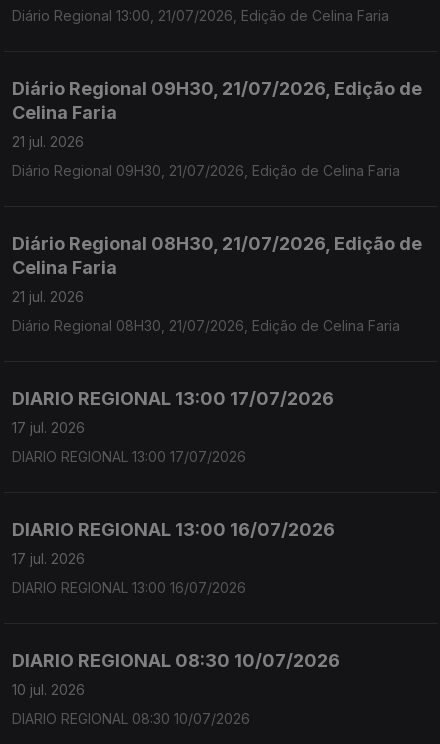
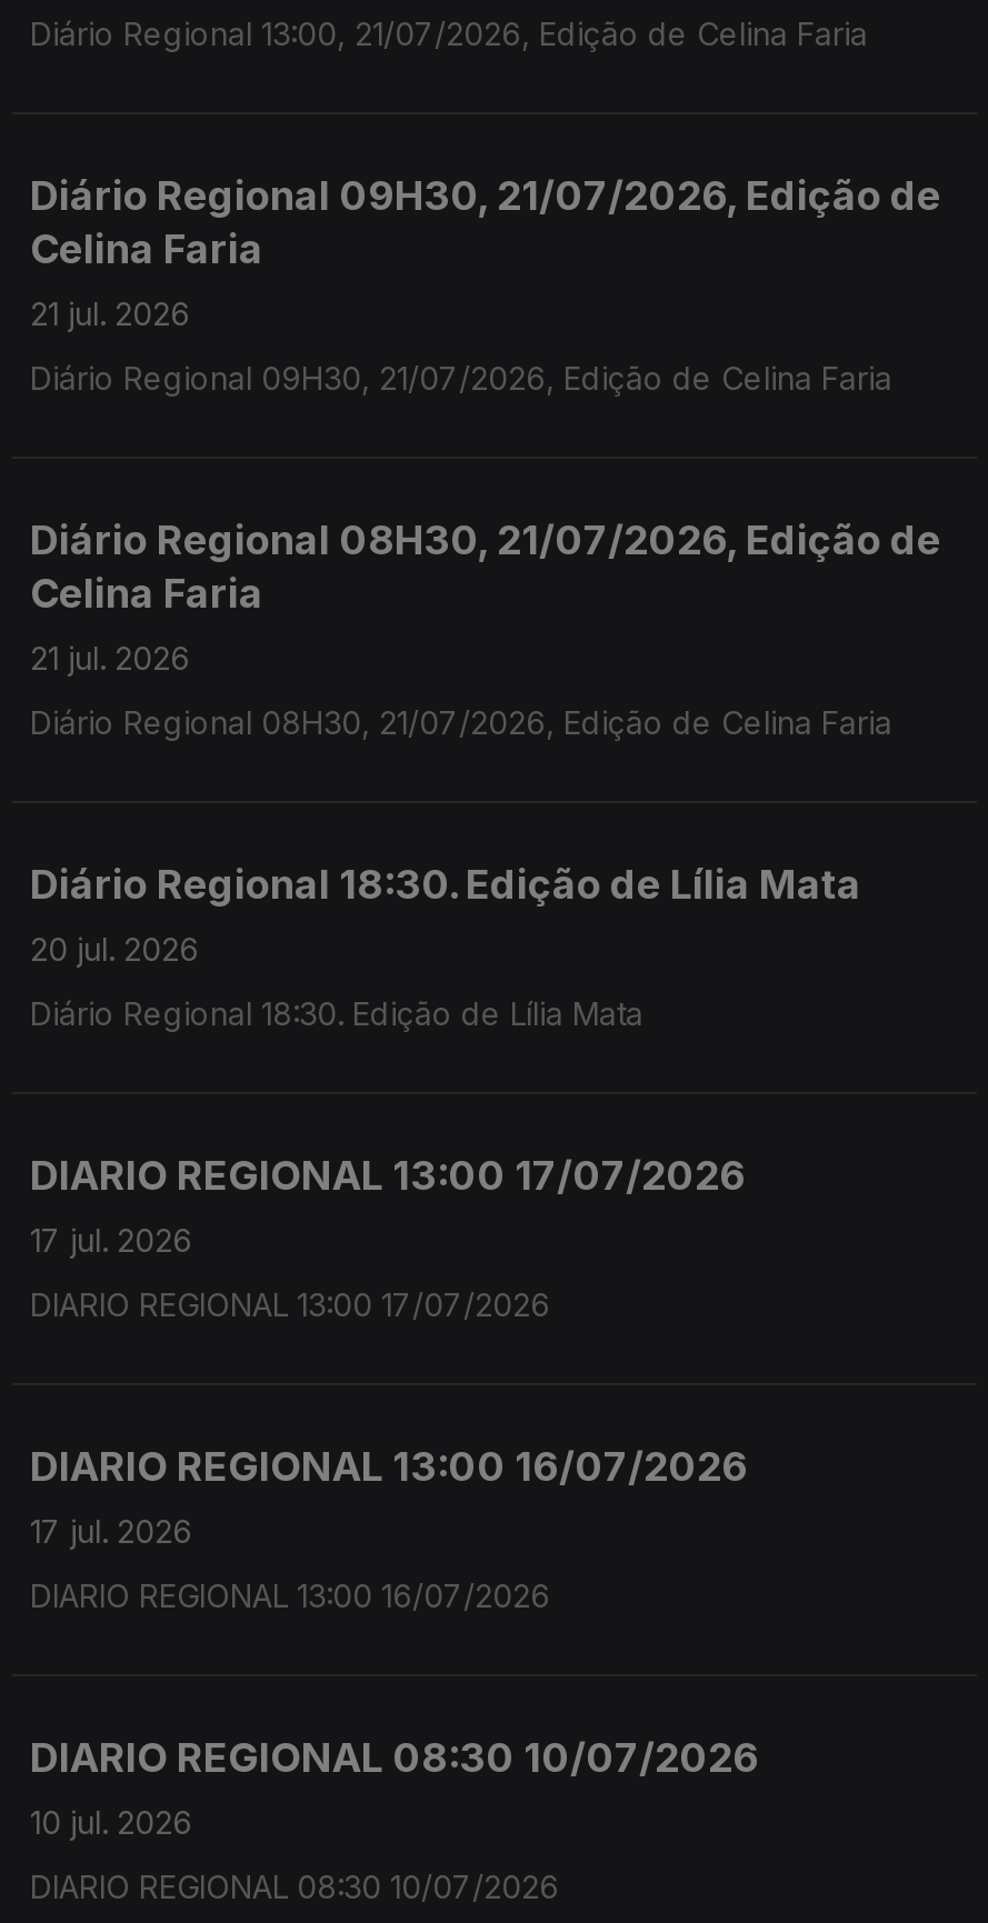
none -> [30,861,861,1032] Diário Regional 18:30. Edição de Lília Mata | 20 jul. 2026 | Diário Regional 18:30. Edição de Lília Mata

